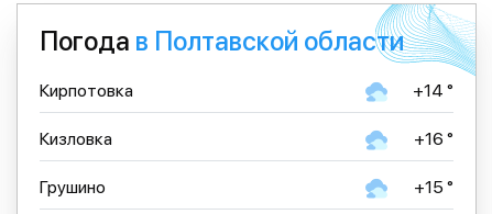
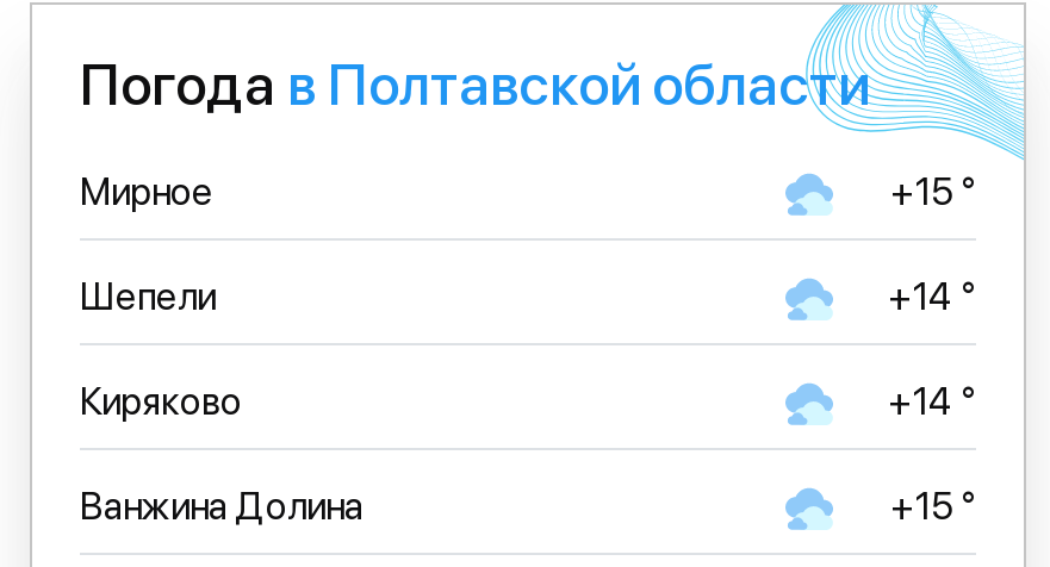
[40,80,133,101] Кирпотовка -> [80,169,976,319] Мирное | +15 ° | Шепели
[40,128,453,149] Кизловка | +16 ° -> [80,379,976,424] Киряково | +14 °
[40,177,106,198] Грушино -> [80,484,364,529] Ванжина Долина

